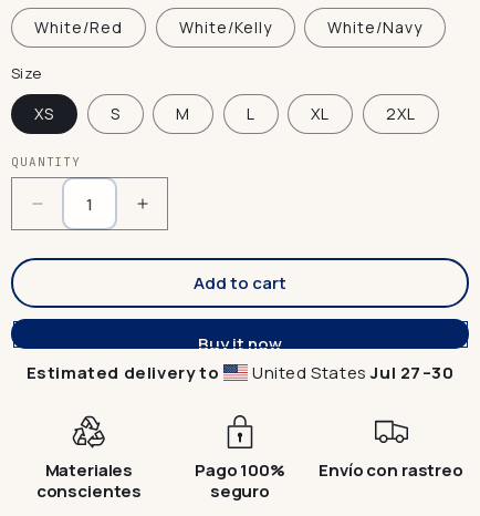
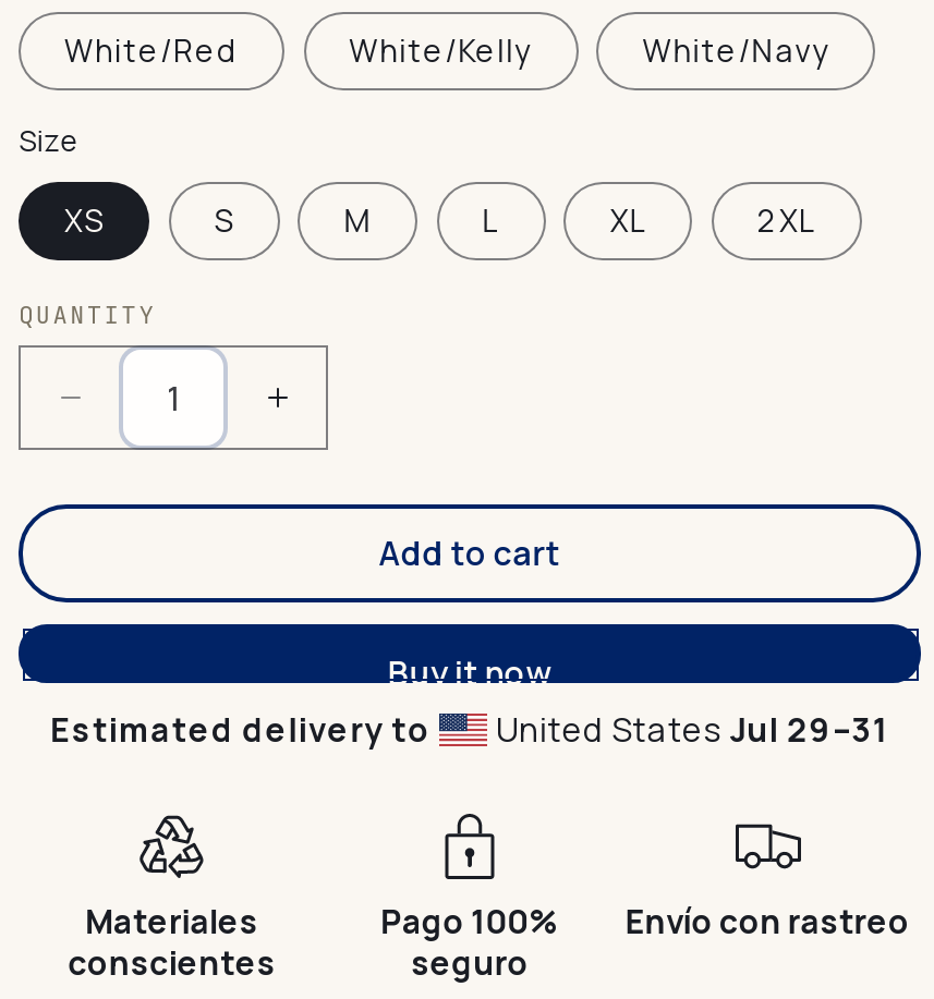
[248,361,454,385] United States Jul 27–30 -> [488,708,889,753] United States Jul 29–31

